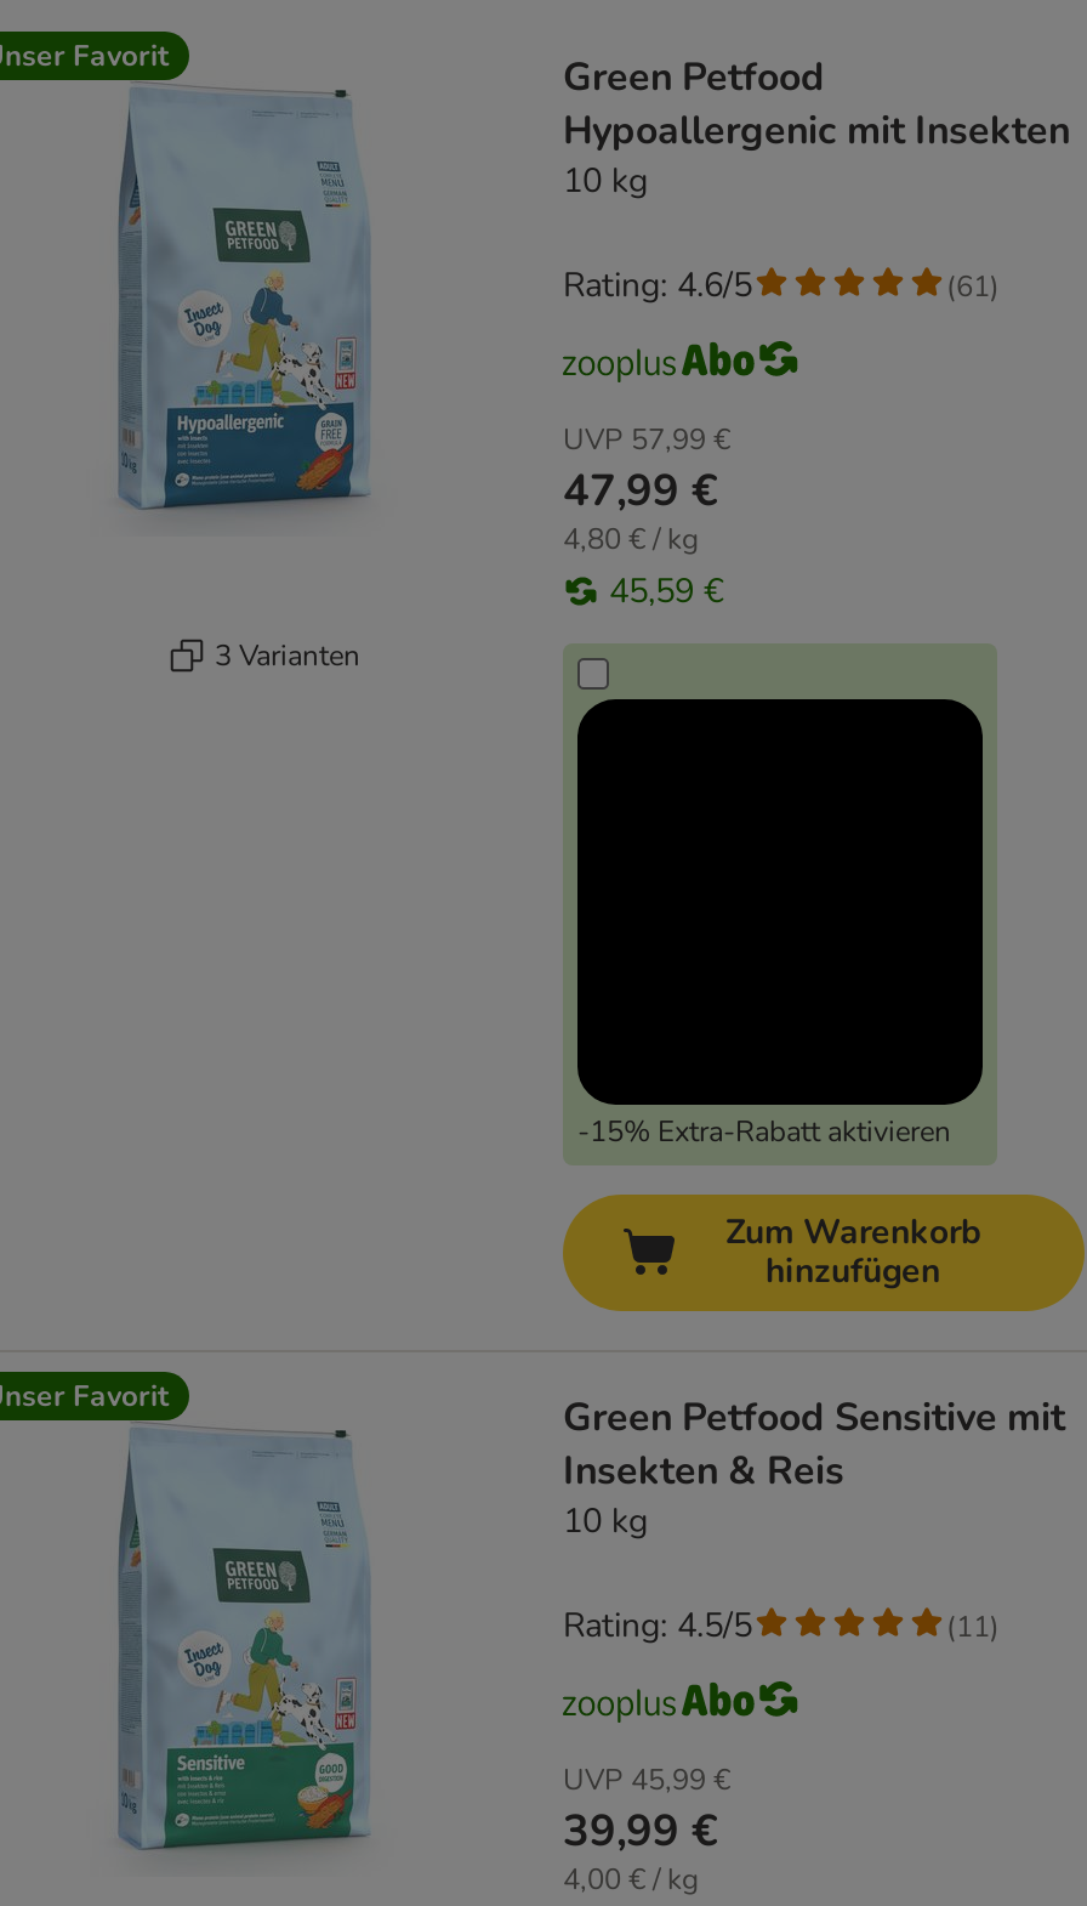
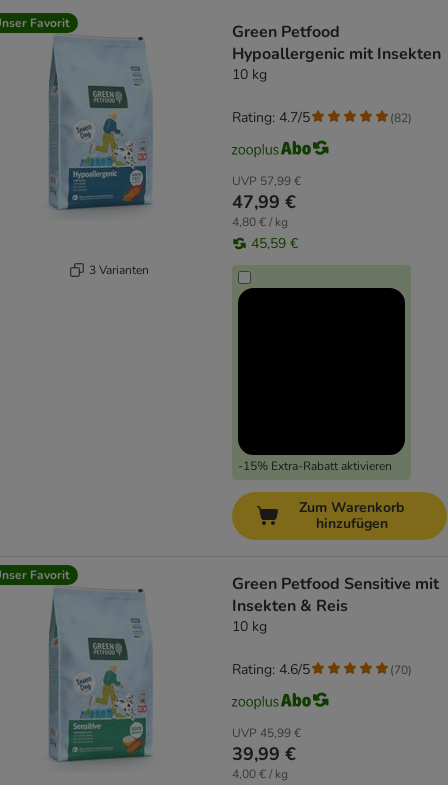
[563,262,752,309] Rating: 4.6/5 -> [232,108,310,127] Rating: 4.7/5
[946,266,1000,305] (61) -> [390,110,412,126] (82)
[563,1603,752,1649] Rating: 4.5/5 -> [232,660,310,679] Rating: 4.6/5
[946,1606,1000,1645] (11) -> [390,662,412,678] (70)

